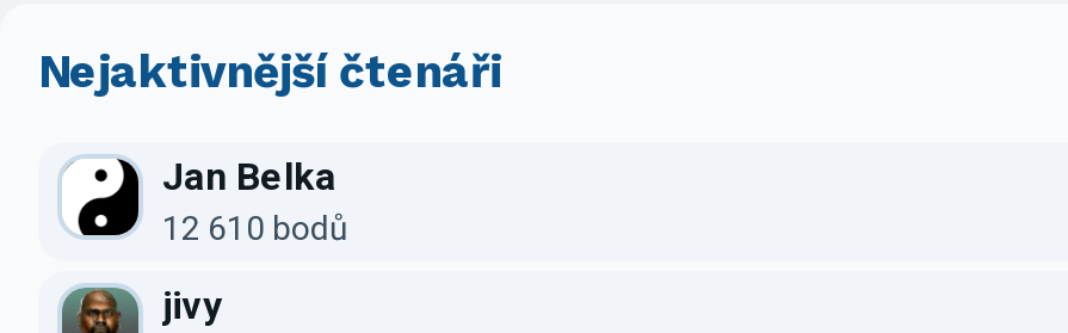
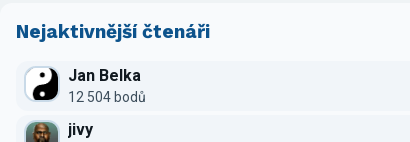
[162,207,348,245] 12 610 bodů -> [68,89,146,105] 12 504 bodů

